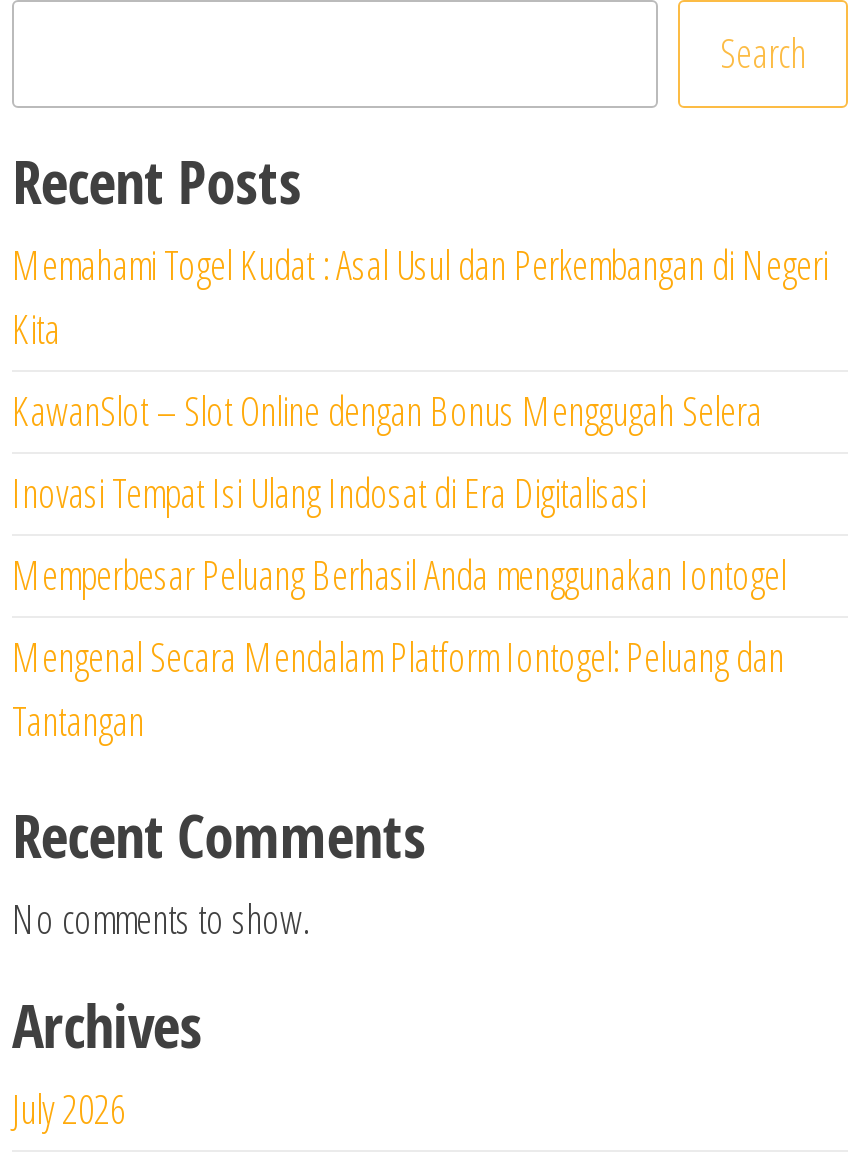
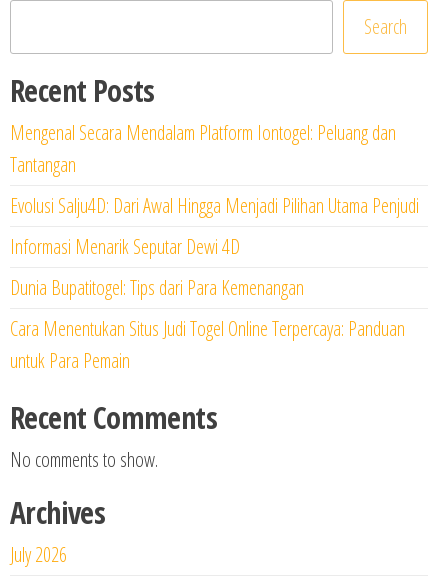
[12,238,828,602] Memahami Togel Kudat : Asal Usul dan Perkembangan di Negeri | Kita | KawanSlot – Slot Online dengan Bonus Menggugah Selera | Inovasi Tempat Isi Ulang Indosat di Era Digitalisasi | Memperbesar Peluang Berhasil Anda menggunakan Iontogel -> none
moved [12,630,784,748] -> [10,119,396,178]: Mengenal Secara Mendalam Platform Iontogel: Peluang dan | Tantangan
none -> [10,192,419,374] Evolusi Salju4D: Dari Awal Hingga Menjadi Pilihan Utama Penjudi | Informasi Menarik Seputar Dewi 4D | Dunia Bupatitogel: Tips dari Para Kemenangan | Cara Menentukan Situs Judi Togel Online Terpercaya: Panduan | untuk Para Pemain

